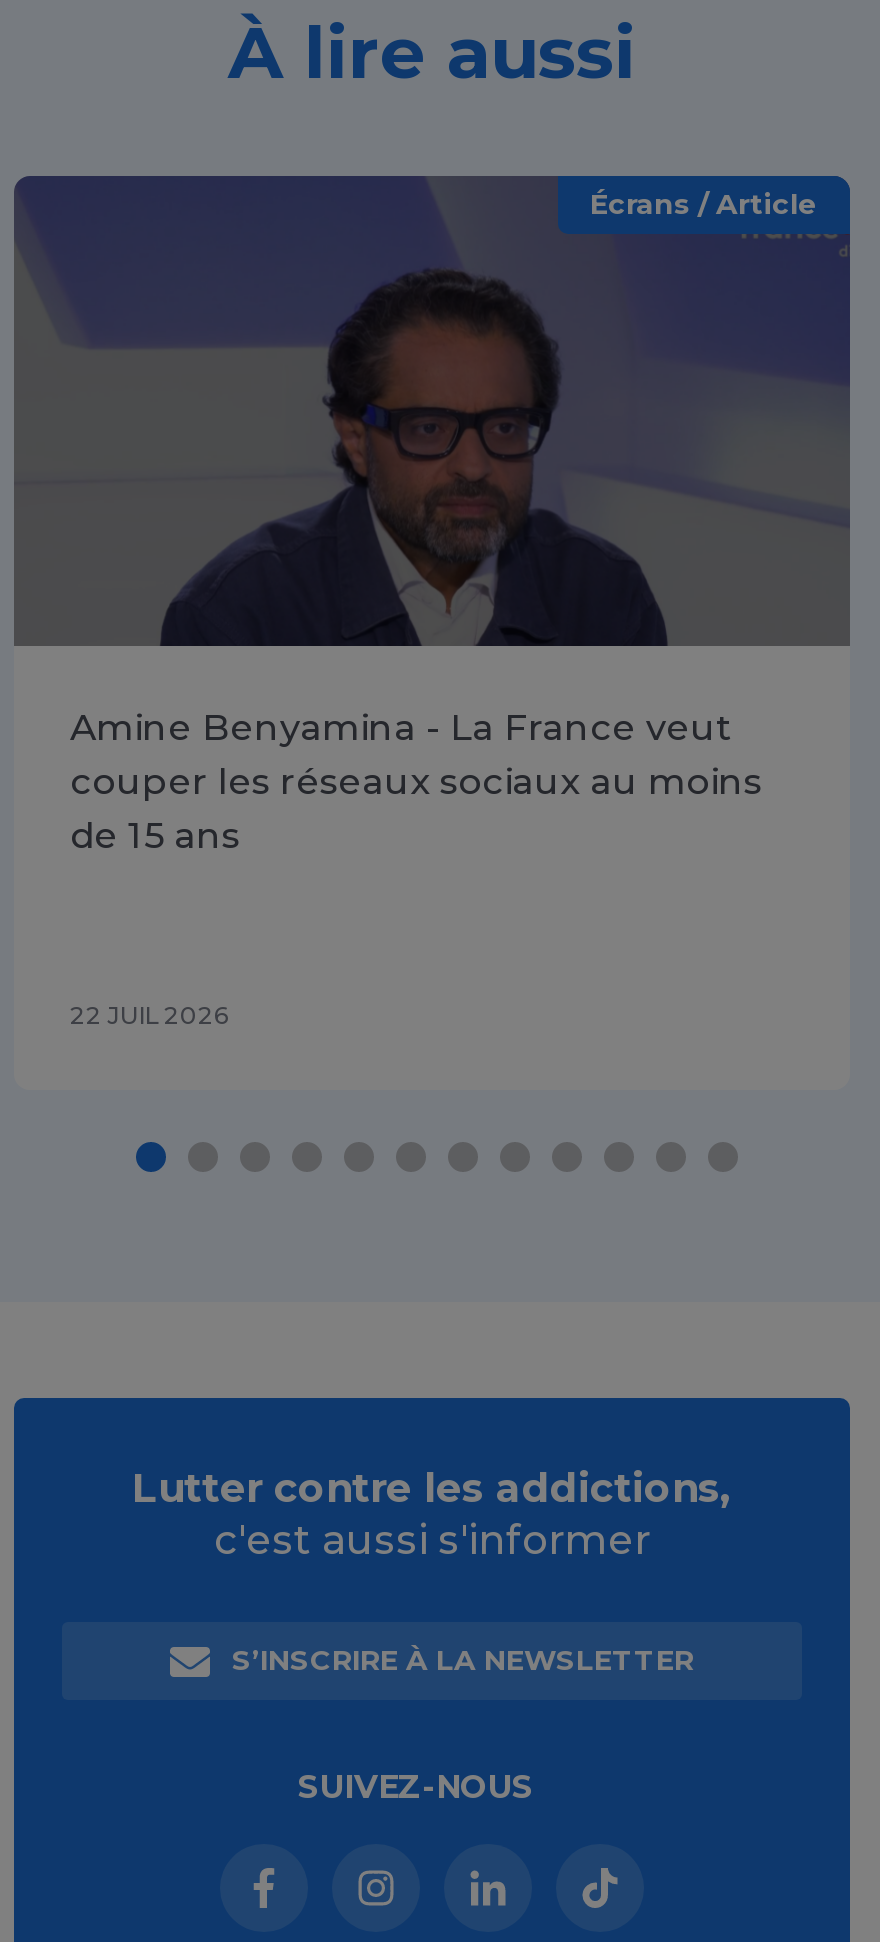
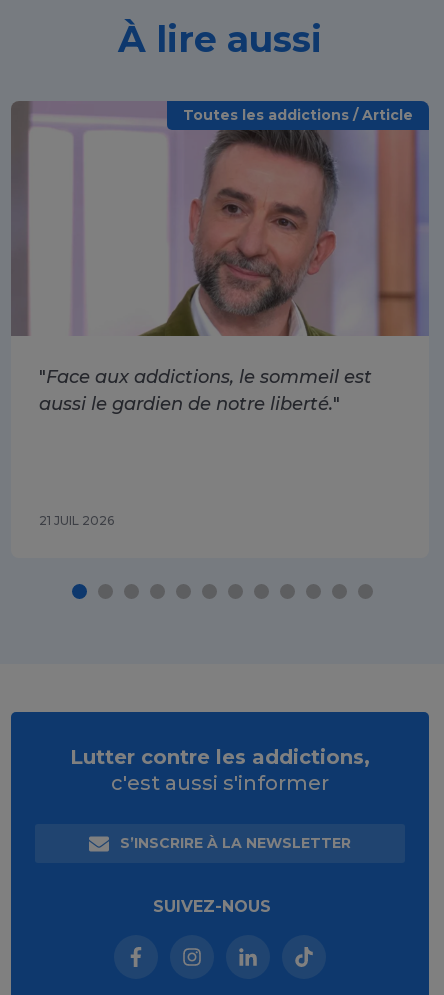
[16,174,852,648] [image] | Écrans / Article -> [11,101,429,337] [image] | Toutes les addictions / Article
[70,706,762,858] Amine Benyamina - La France veut | couper les réseaux sociaux au moins | de 15 ans -> [39,366,372,415] "Face aux addictions, le sommeil est | aussi le gardien de notre liberté."
[70,1000,228,1030] 22 JUIL 2026 -> [39,513,114,528] 21 JUIL 2026

